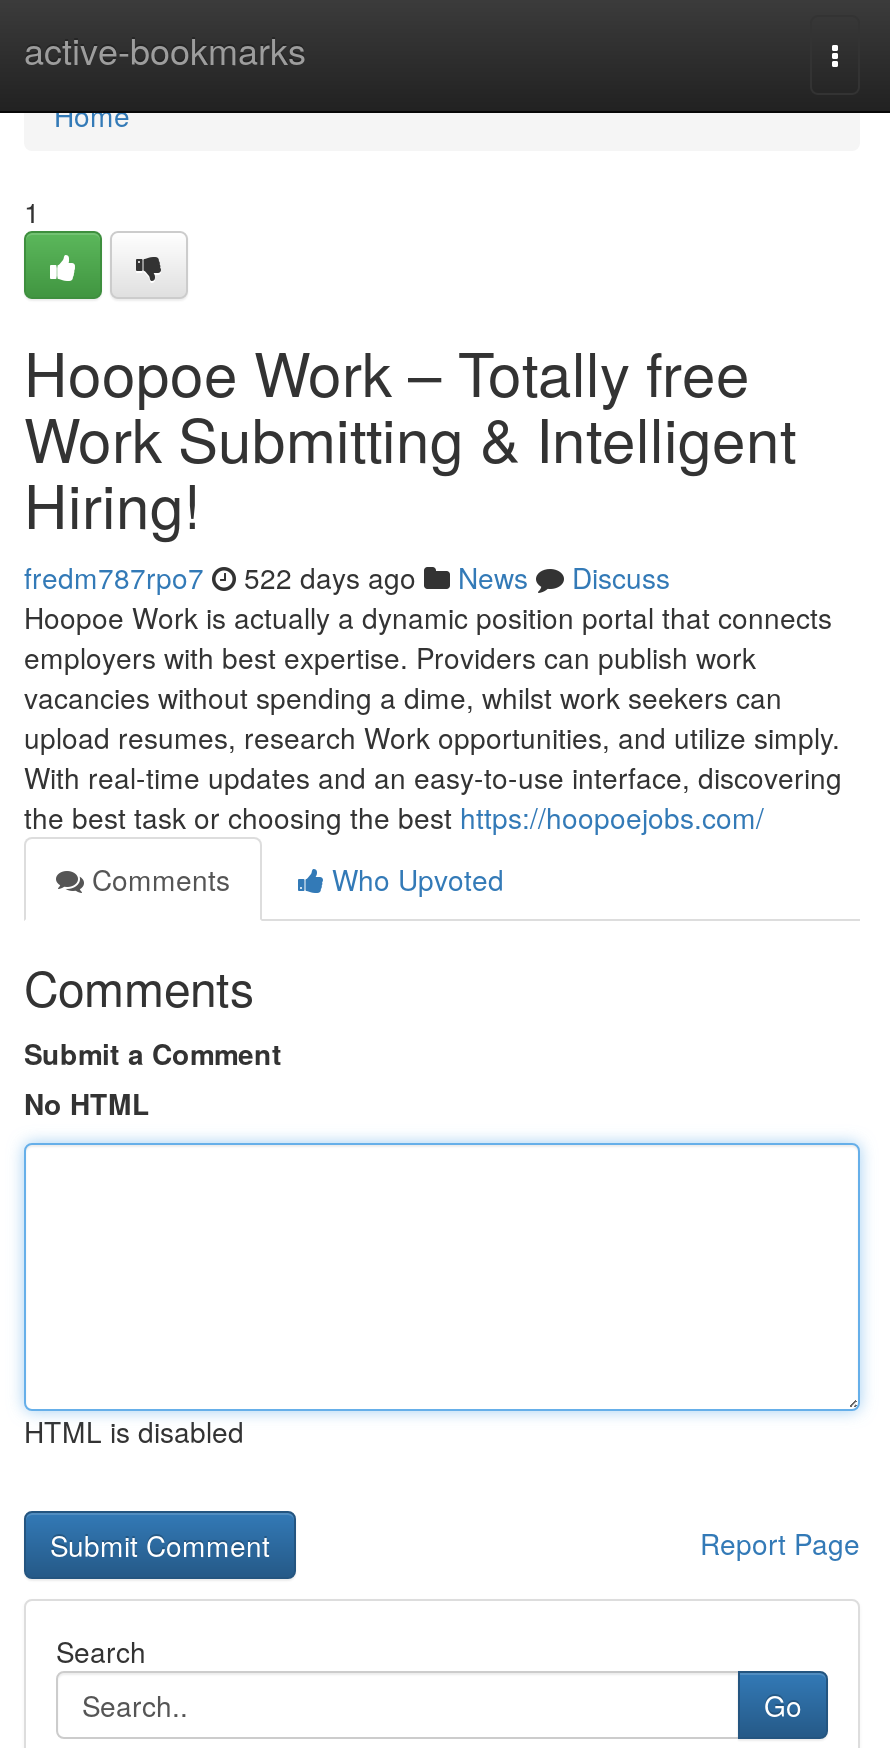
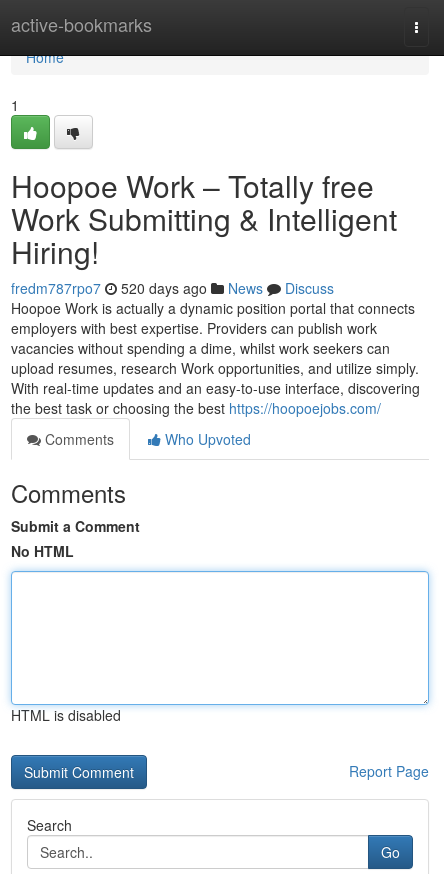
[24,557,670,597] fredm787rpo7 522 days ago News Discuss -> [11,278,334,298] fredm787rpo7 520 days ago News Discuss

